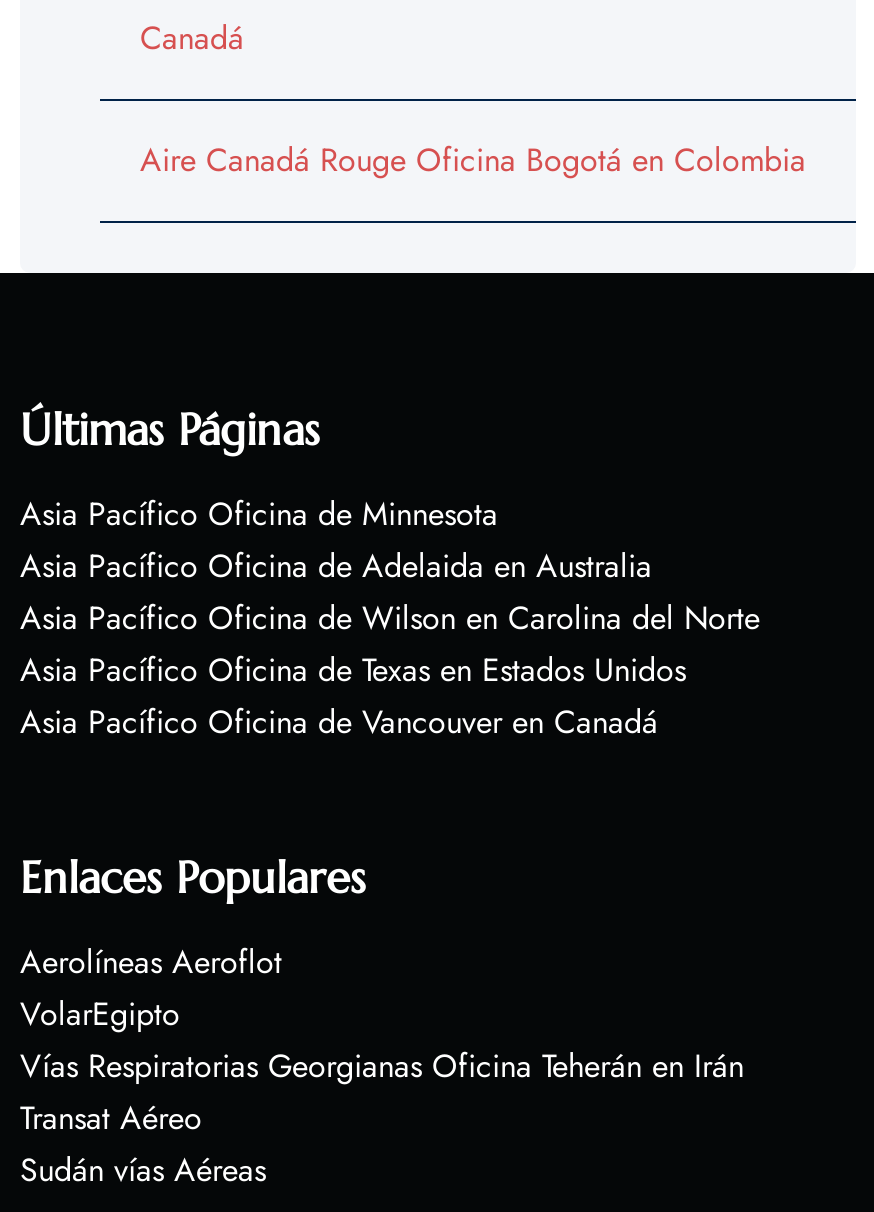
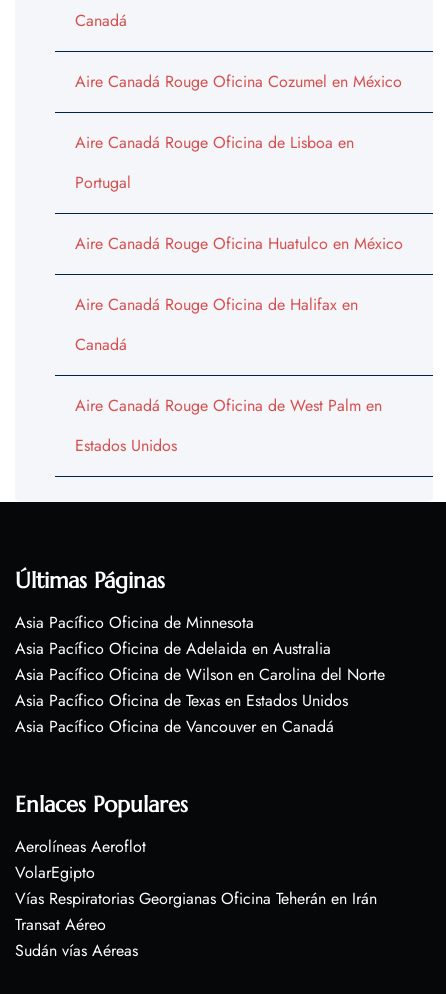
[140,137,806,183] Aire Canadá Rouge Oficina Bogotá en Colombia -> [75,70,403,457] Aire Canadá Rouge Oficina Cozumel en México | Aire Canadá Rouge Oficina de Lisboa en | Portugal | Aire Canadá Rouge Oficina Huatulco en México | Aire Canadá Rouge Oficina de Halifax en | Canadá | Aire Canadá Rouge Oficina de West Palm en | Estados Unidos

